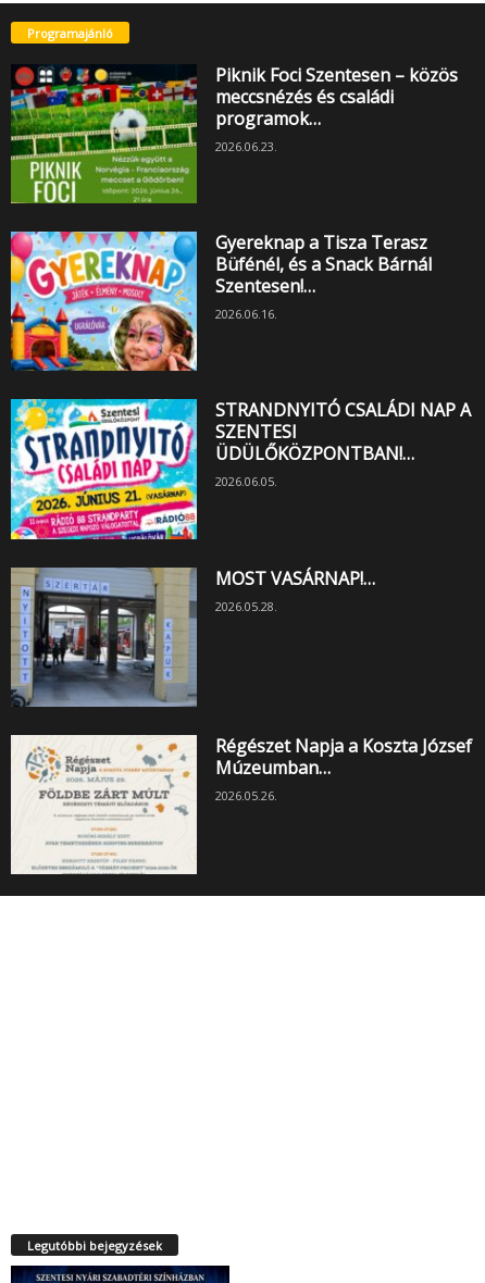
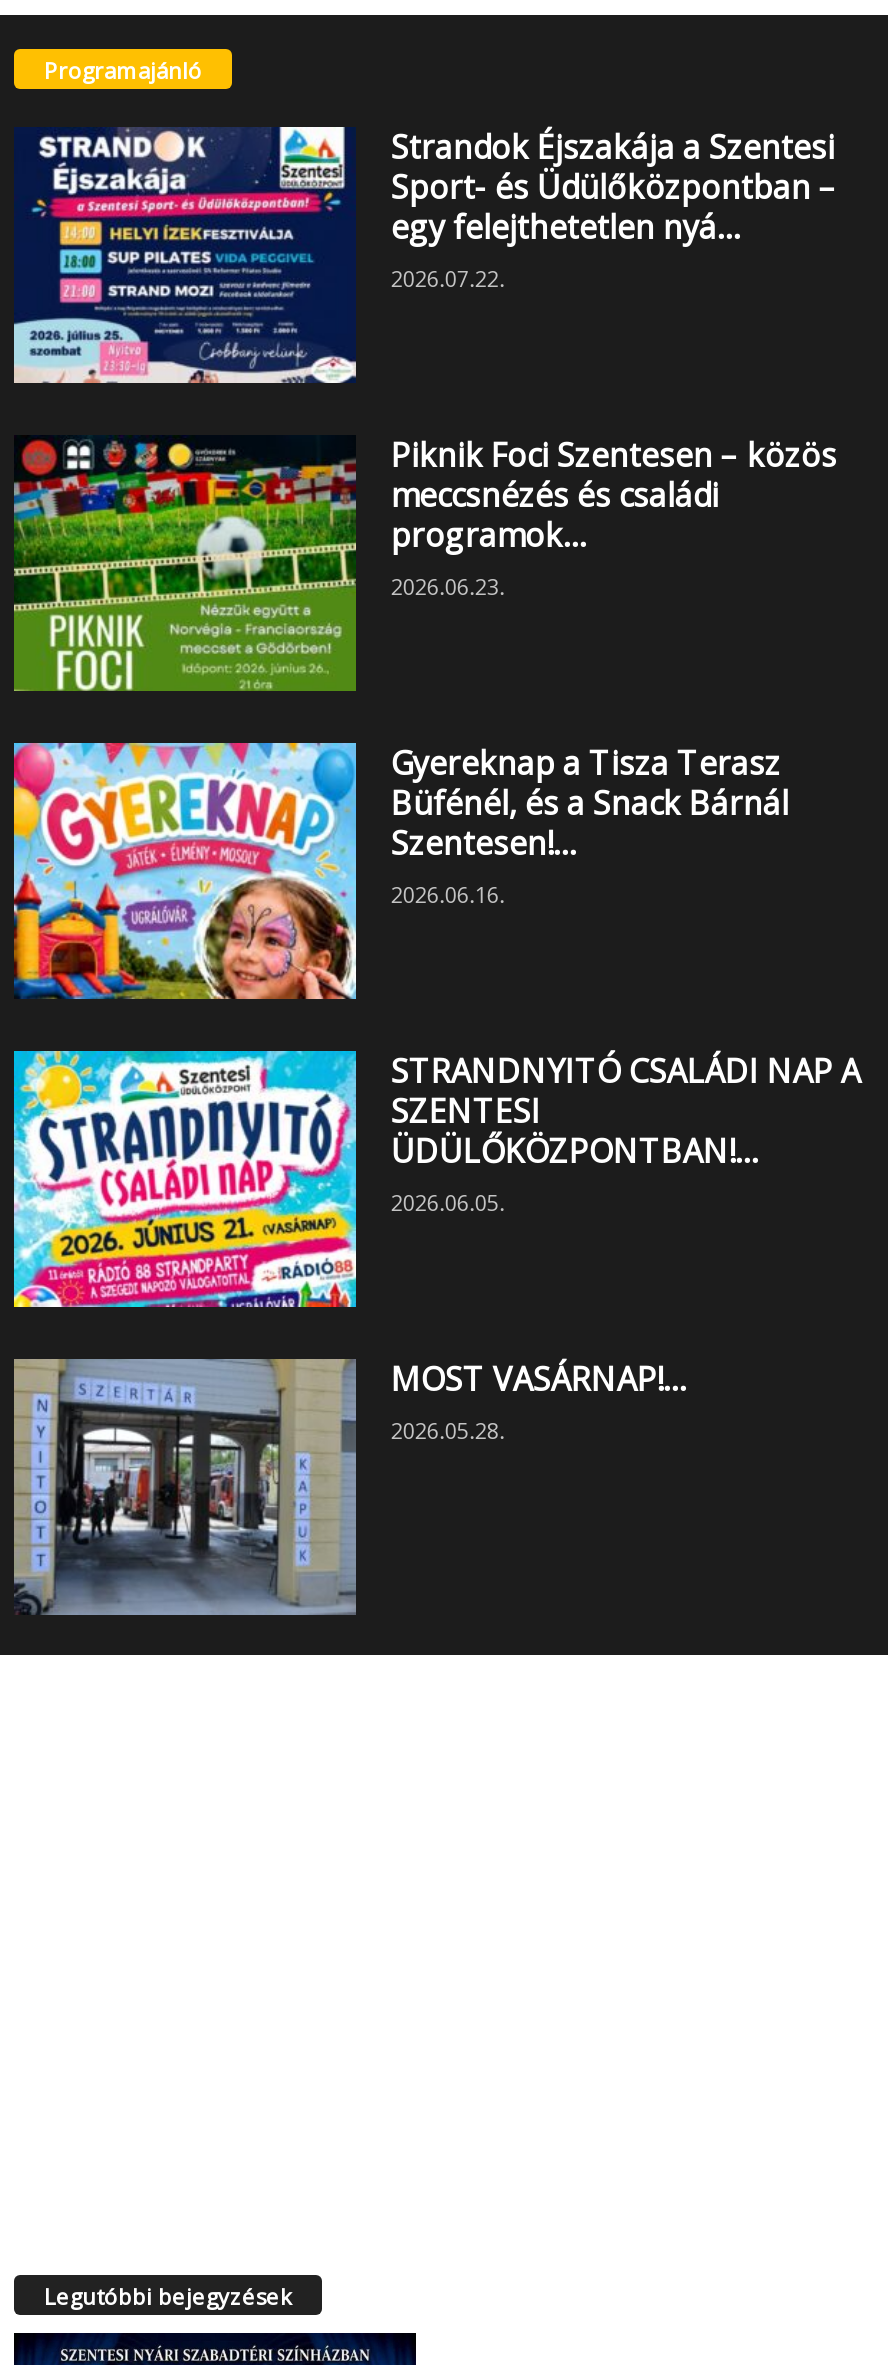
none -> [12,124,837,385] [image] | Strandok Éjszakája a Szentesi | Sport- és Üdülőközpontban – | egy felejthetetlen nyá… | 2026.07.22.
moved [9,63,471,614] -> [10,432,861,1444]: [image] | Piknik Foci Szentesen – közös | meccsnézés és családi | ... | MOST VASÁRNAP!… | 2026.05.28.
moved [10,566,198,708] -> [12,1357,358,1617]: [image]
[10,734,472,875] [image] | Régészet Napja a Koszta József | Múzeumban… | 2026.05.26. -> none

